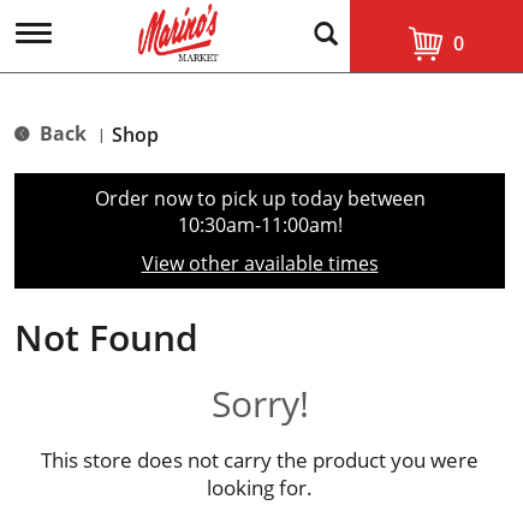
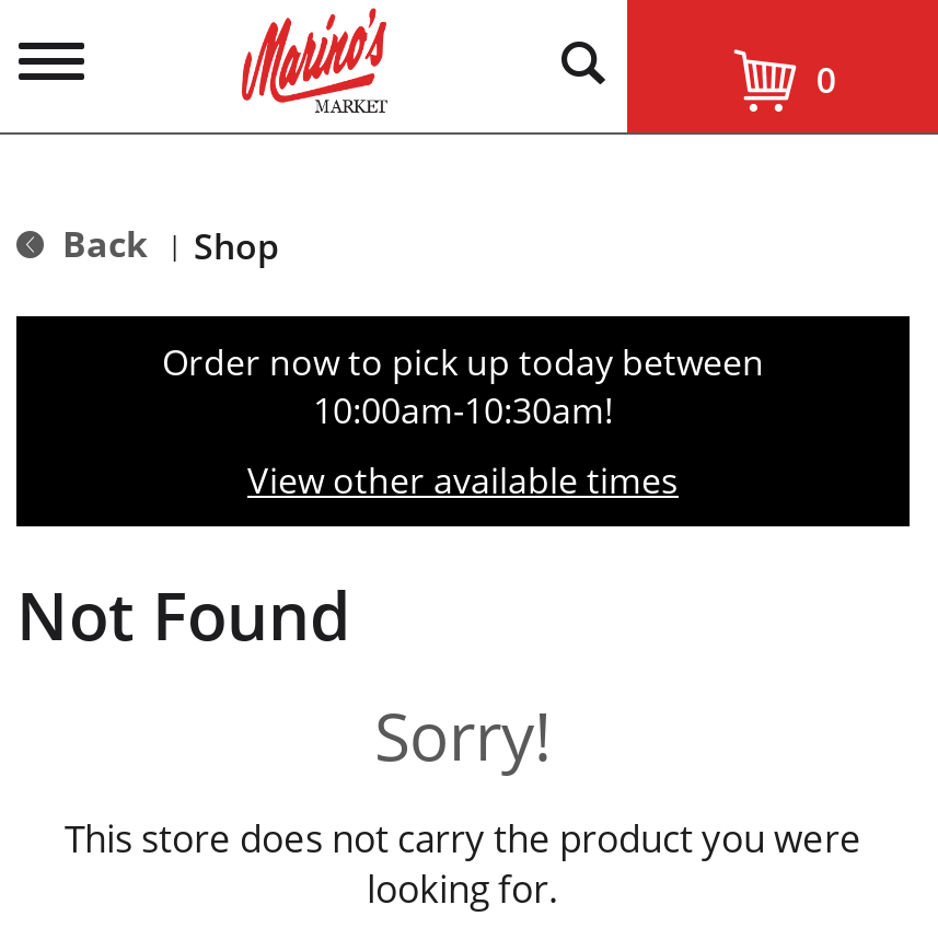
[177,212,342,238] 10:30am-11:00am! -> [313,386,613,434] 10:00am-10:30am!

